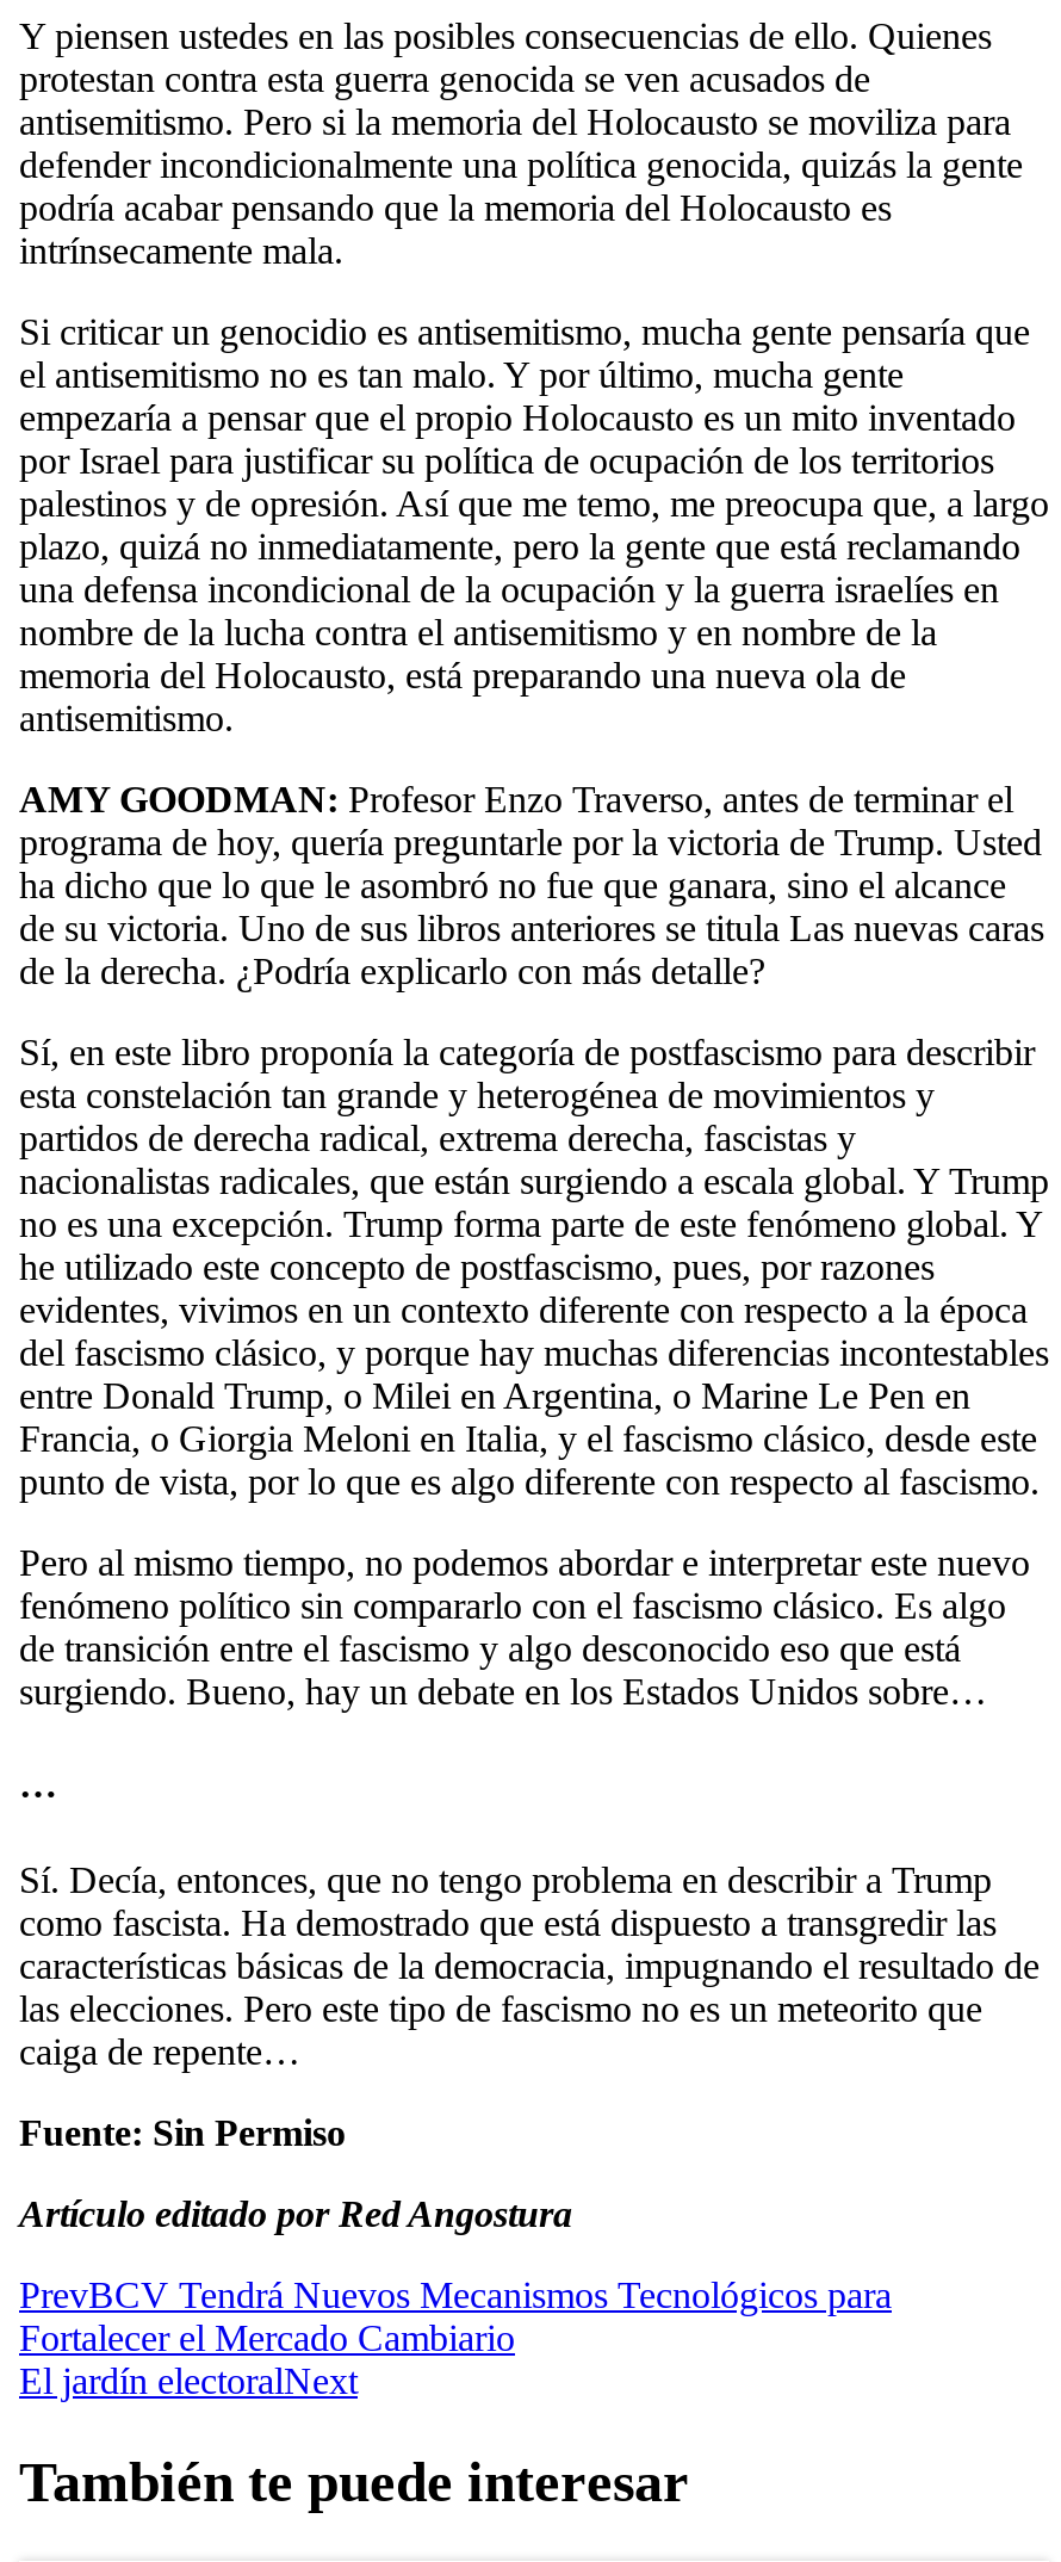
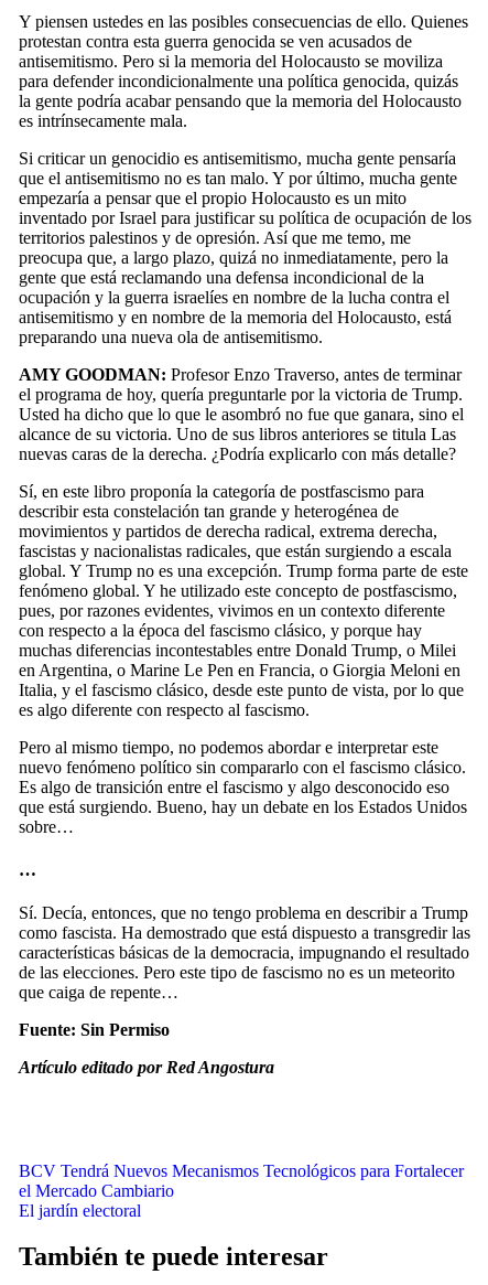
[19,2274,892,2400] PrevBCV Tendrá Nuevos Mecanismos Tecnológicos para | Fortalecer el Mercado Cambiario | El jardín electoralNext -> [19,1162,464,1220] BCV Tendrá Nuevos Mecanismos Tecnológicos para Fortalecer | el Mercado Cambiario | El jardín electoral

